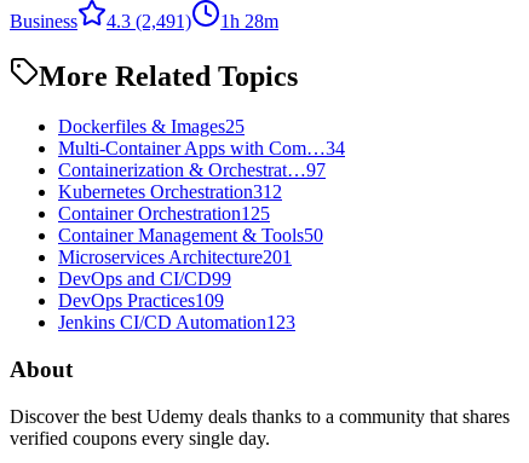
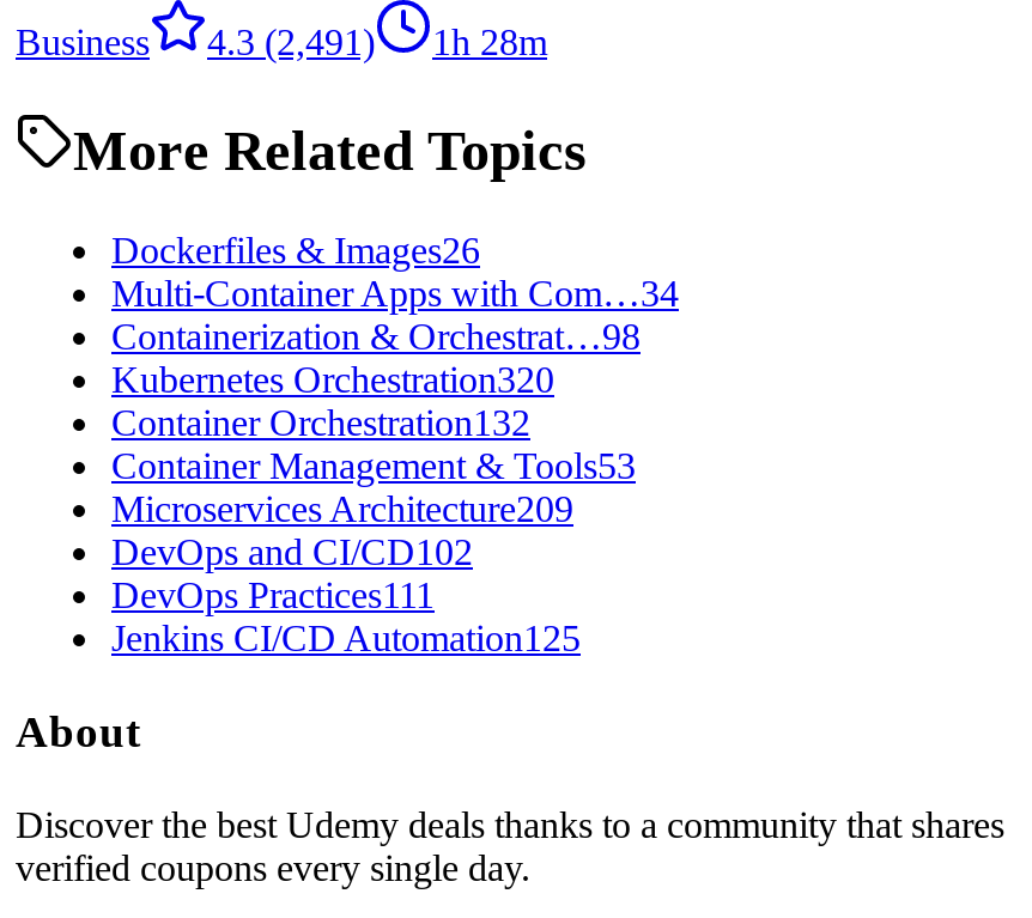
[58,117,245,137] Dockerfiles & Images25 -> [111,231,480,271] Dockerfiles & Images26
[58,160,326,181] Containerization & Orchestrat… 97 -> [111,317,641,358] Containerization & Orchestrat… 98
[58,182,282,202] Kubernetes Orchestration312 -> [111,360,554,401] Kubernetes Orchestration320
[58,204,270,224] Container Orchestration125 -> [111,403,530,444] Container Orchestration132
[58,225,323,246] Container Management & Tools50 -> [111,446,636,487] Container Management & Tools53
[58,247,292,268] Microservices Architecture201 -> [111,489,573,530] Microservices Architecture209
[58,269,231,289] DevOps and CI/CD99 -> [111,532,473,573] DevOps and CI/CD102
[58,291,224,311] DevOps Practices109 -> [111,575,435,616] DevOps Practices111
[58,312,295,333] Jenkins CI/CD Automation123 -> [111,619,581,659] Jenkins CI/CD Automation125

